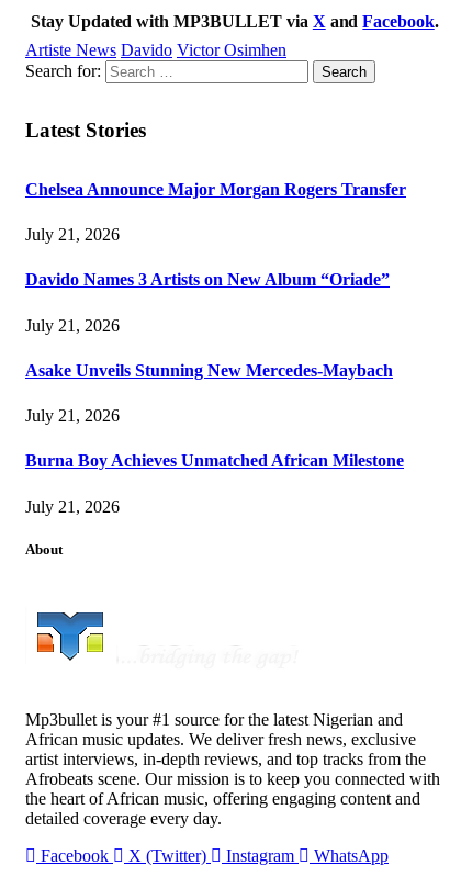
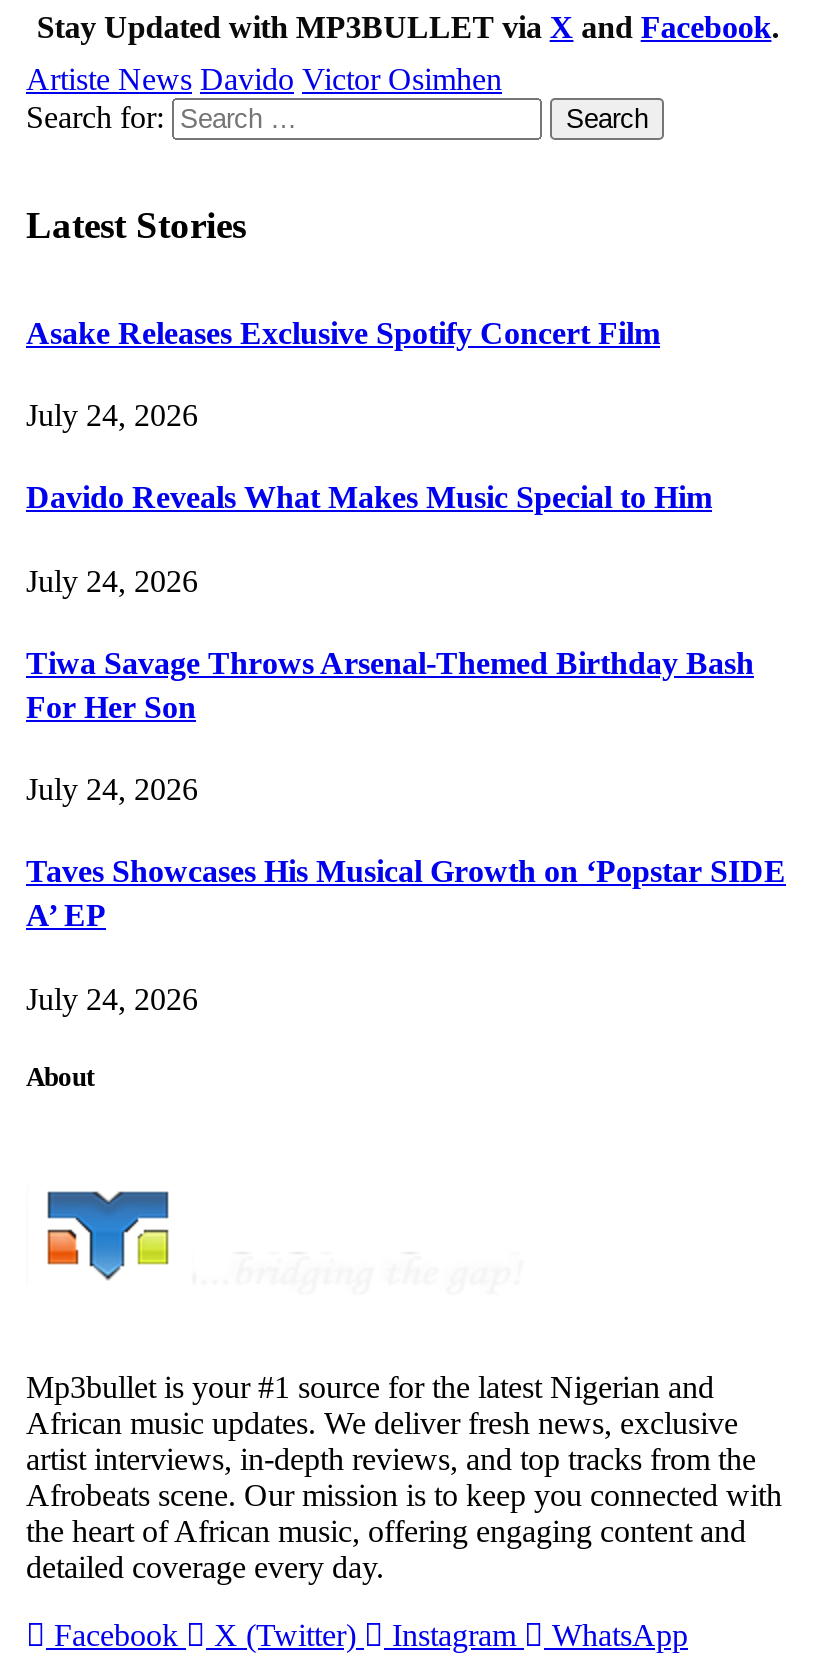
[25,180,406,198] Chelsea Announce Major Morgan Rogers Transfer -> [26,316,660,350] Asake Releases Exclusive Spotify Concert Film
[25,225,120,244] July 21, 2026 -> [26,398,198,432] July 24, 2026
[25,270,390,289] Davido Names 3 Artists on New Album “Oriade” -> [26,481,712,515] Davido Reveals What Makes Music Special to Him
[25,316,120,334] July 21, 2026 -> [26,563,198,597] July 24, 2026
[25,361,393,380] Asake Unveils Stunning New Mercedes-Maybach -> [26,646,754,724] Tiwa Savage Throws Arsenal-Themed Birthday Bash | For Her Son
[25,406,120,425] July 21, 2026 -> [26,772,198,806] July 24, 2026
[25,451,404,470] Burna Boy Achieves Unmatched African Milestone -> [26,855,786,933] Taves Showcases His Musical Growth on ‘Popstar SIDE | A’ EP
[25,497,120,515] July 21, 2026 -> [26,981,198,1015] July 24, 2026

